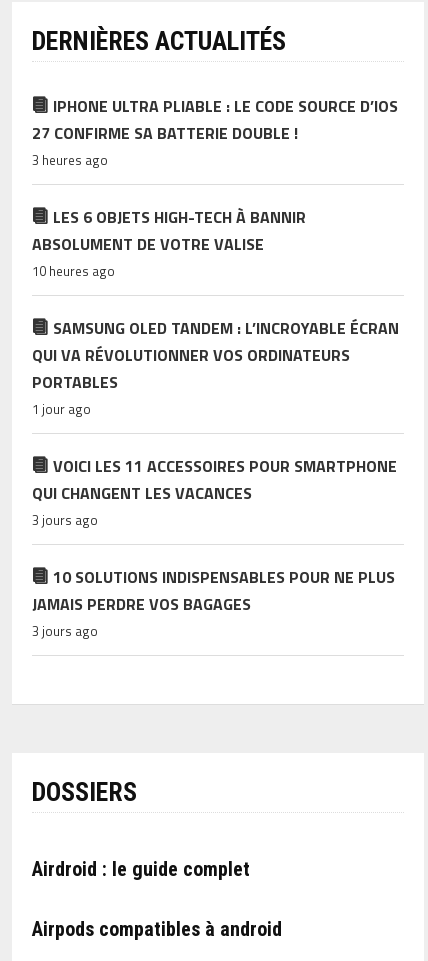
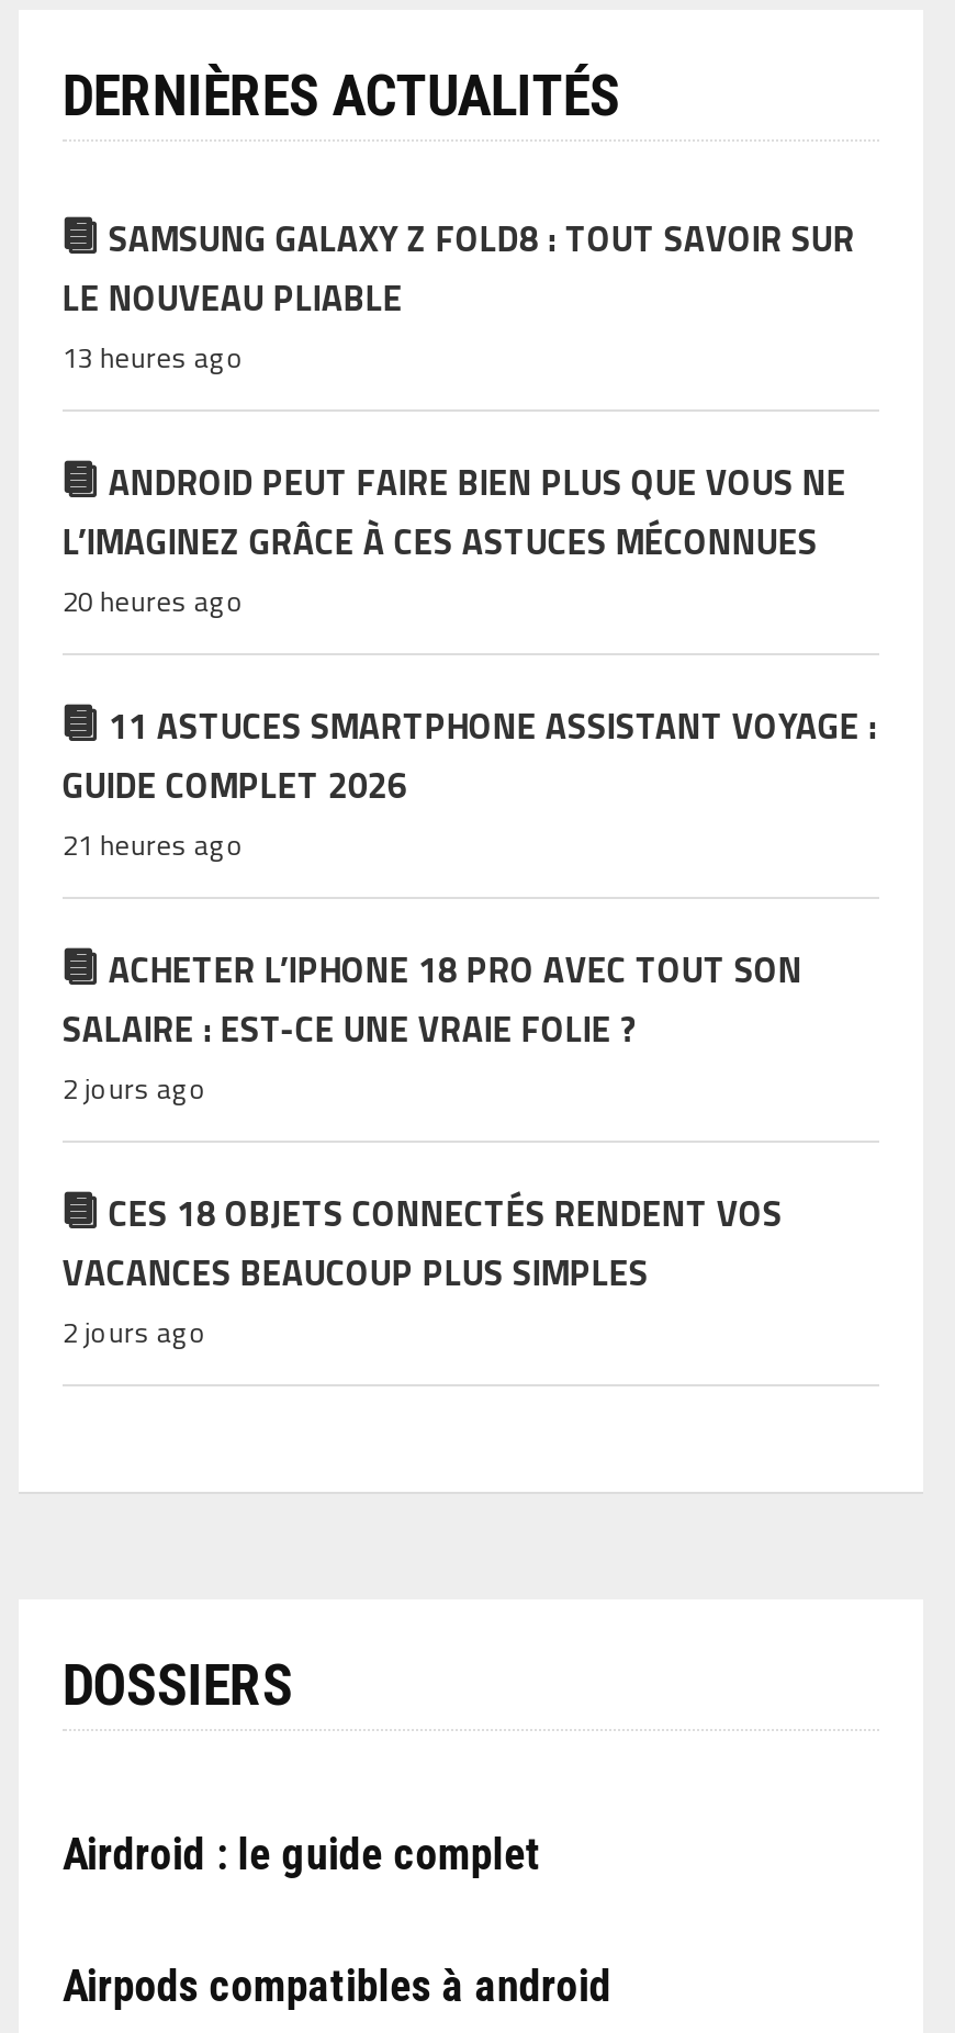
[32,94,398,170] IPHONE ULTRA PLIABLE : LE CODE SOURCE D’IOS | 27 CONFIRME SA BATTERIE DOUBLE ! | 3 heures ago -> [62,213,855,379] SAMSUNG GALAXY Z FOLD8 : TOUT SAVOIR SUR | LE NOUVEAU PLIABLE | 13 heures ago
[32,205,306,281] LES 6 OBJETS HIGH-TECH À BANNIR | ABSOLUMENT DE VOTRE VALISE | 10 heures ago -> [62,456,846,623] ANDROID PEUT FAIRE BIEN PLUS QUE VOUS NE | L’IMAGINEZ GRÂCE À CES ASTUCES MÉCONNUES | 20 heures ago
[32,316,399,419] SAMSUNG OLED TANDEM : L’INCROYABLE ÉCRAN | QUI VA RÉVOLUTIONNER VOS ORDINATEURS | PORTABLES | 1 jour ago -> [62,700,877,867] 11 ASTUCES SMARTPHONE ASSISTANT VOYAGE : | GUIDE COMPLET 2026 | 21 heures ago
[32,454,397,530] VOICI LES 11 ACCESSOIRES POUR SMARTPHONE | QUI CHANGENT LES VACANCES | 3 jours ago -> [62,944,802,1110] ACHETER L’IPHONE 18 PRO AVEC TOUT SON | SALAIRE : EST-CE UNE VRAIE FOLIE ? | 2 jours ago
[32,565,395,641] 10 SOLUTIONS INDISPENSABLES POUR NE PLUS | JAMAIS PERDRE VOS BAGAGES | 3 jours ago -> [62,1187,782,1354] CES 18 OBJETS CONNECTÉS RENDENT VOS | VACANCES BEAUCOUP PLUS SIMPLES | 2 jours ago

